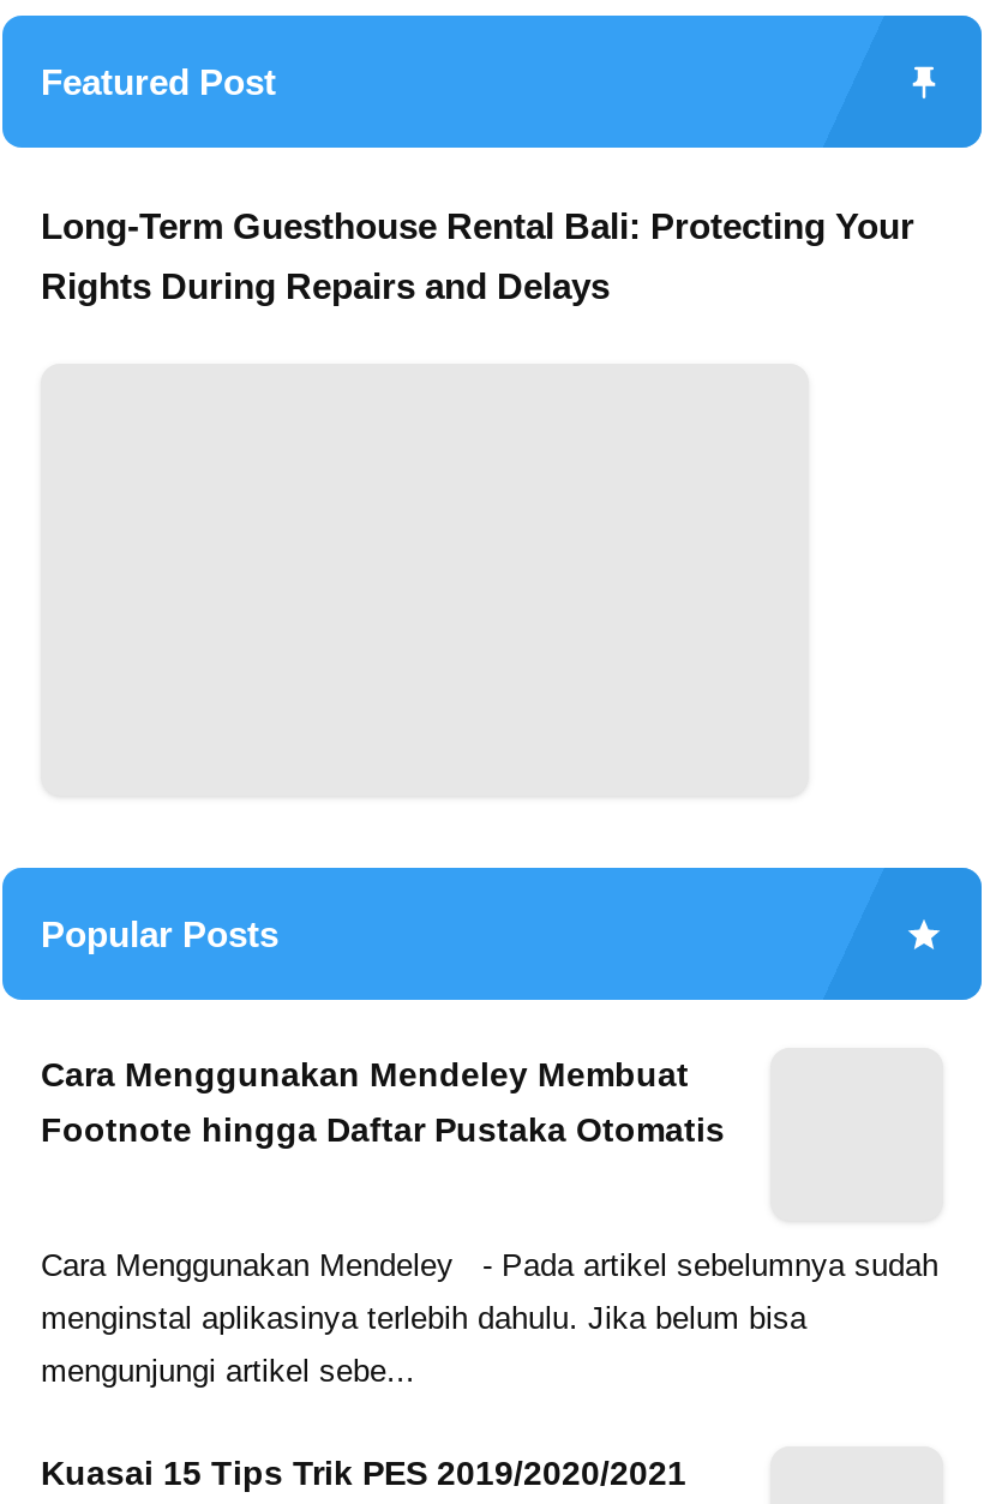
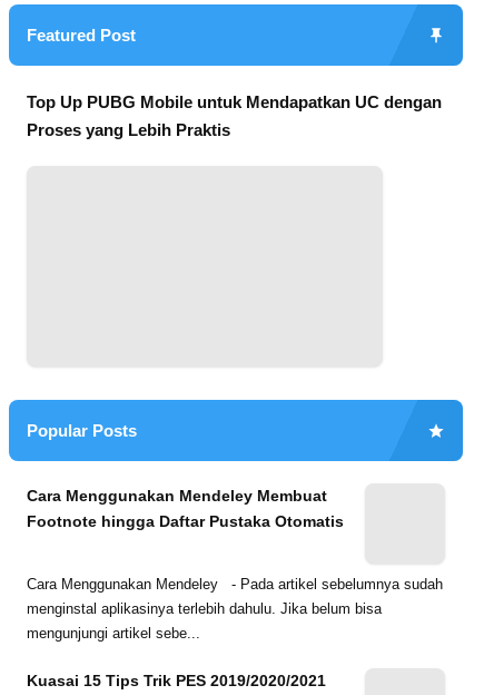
[41,205,914,246] Long-Term Guesthouse Rental Bali: Protecting Your -> [27,92,442,111] Top Up PUBG Mobile untuk Mendapatkan UC dengan
[41,265,610,306] Rights During Repairs and Delays -> [27,120,230,139] Proses yang Lebih Praktis

